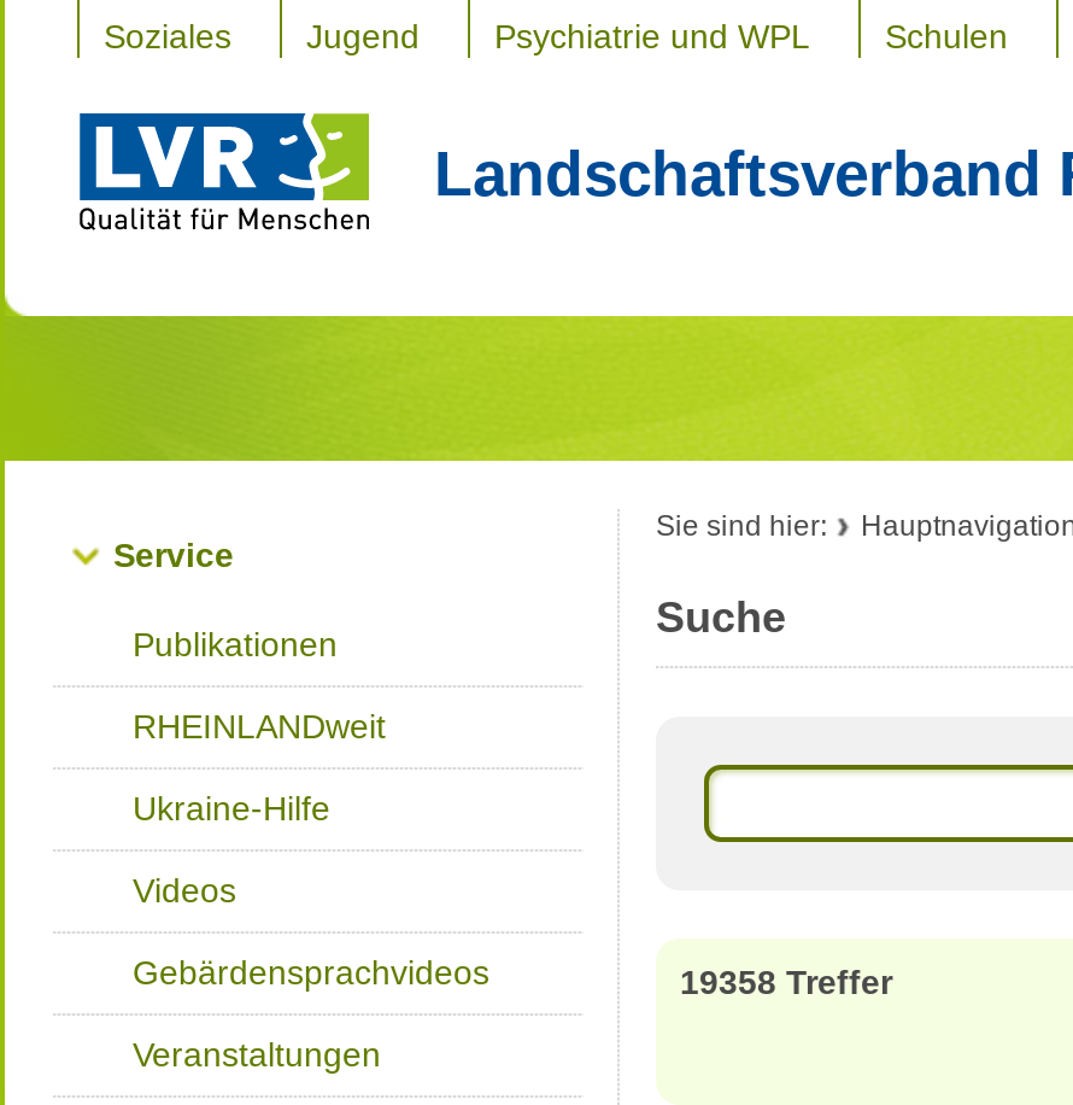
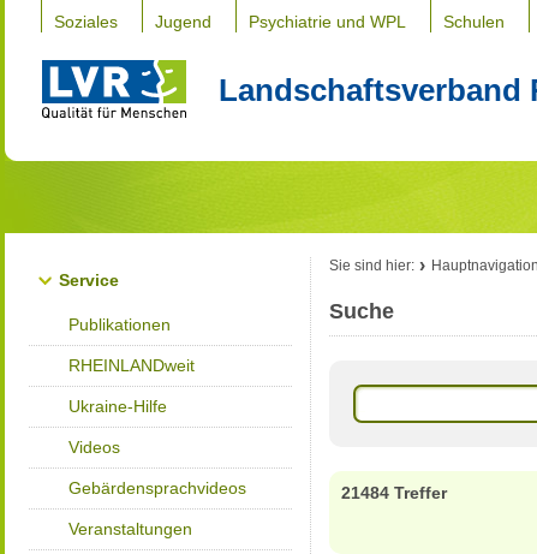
[680,963,892,1001] 19358 Treffer -> [341,483,447,502] 21484 Treffer

